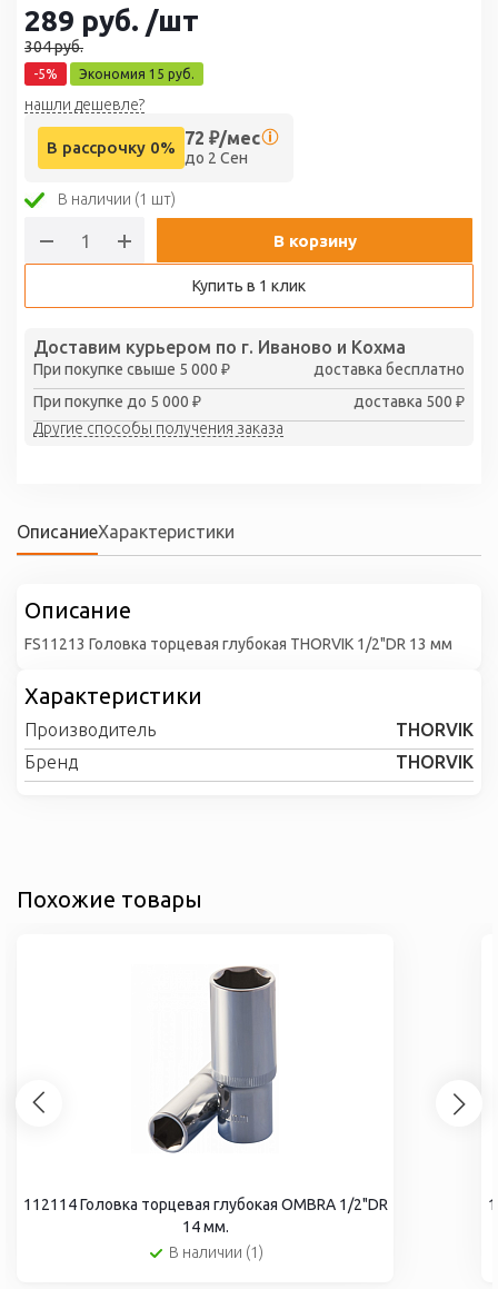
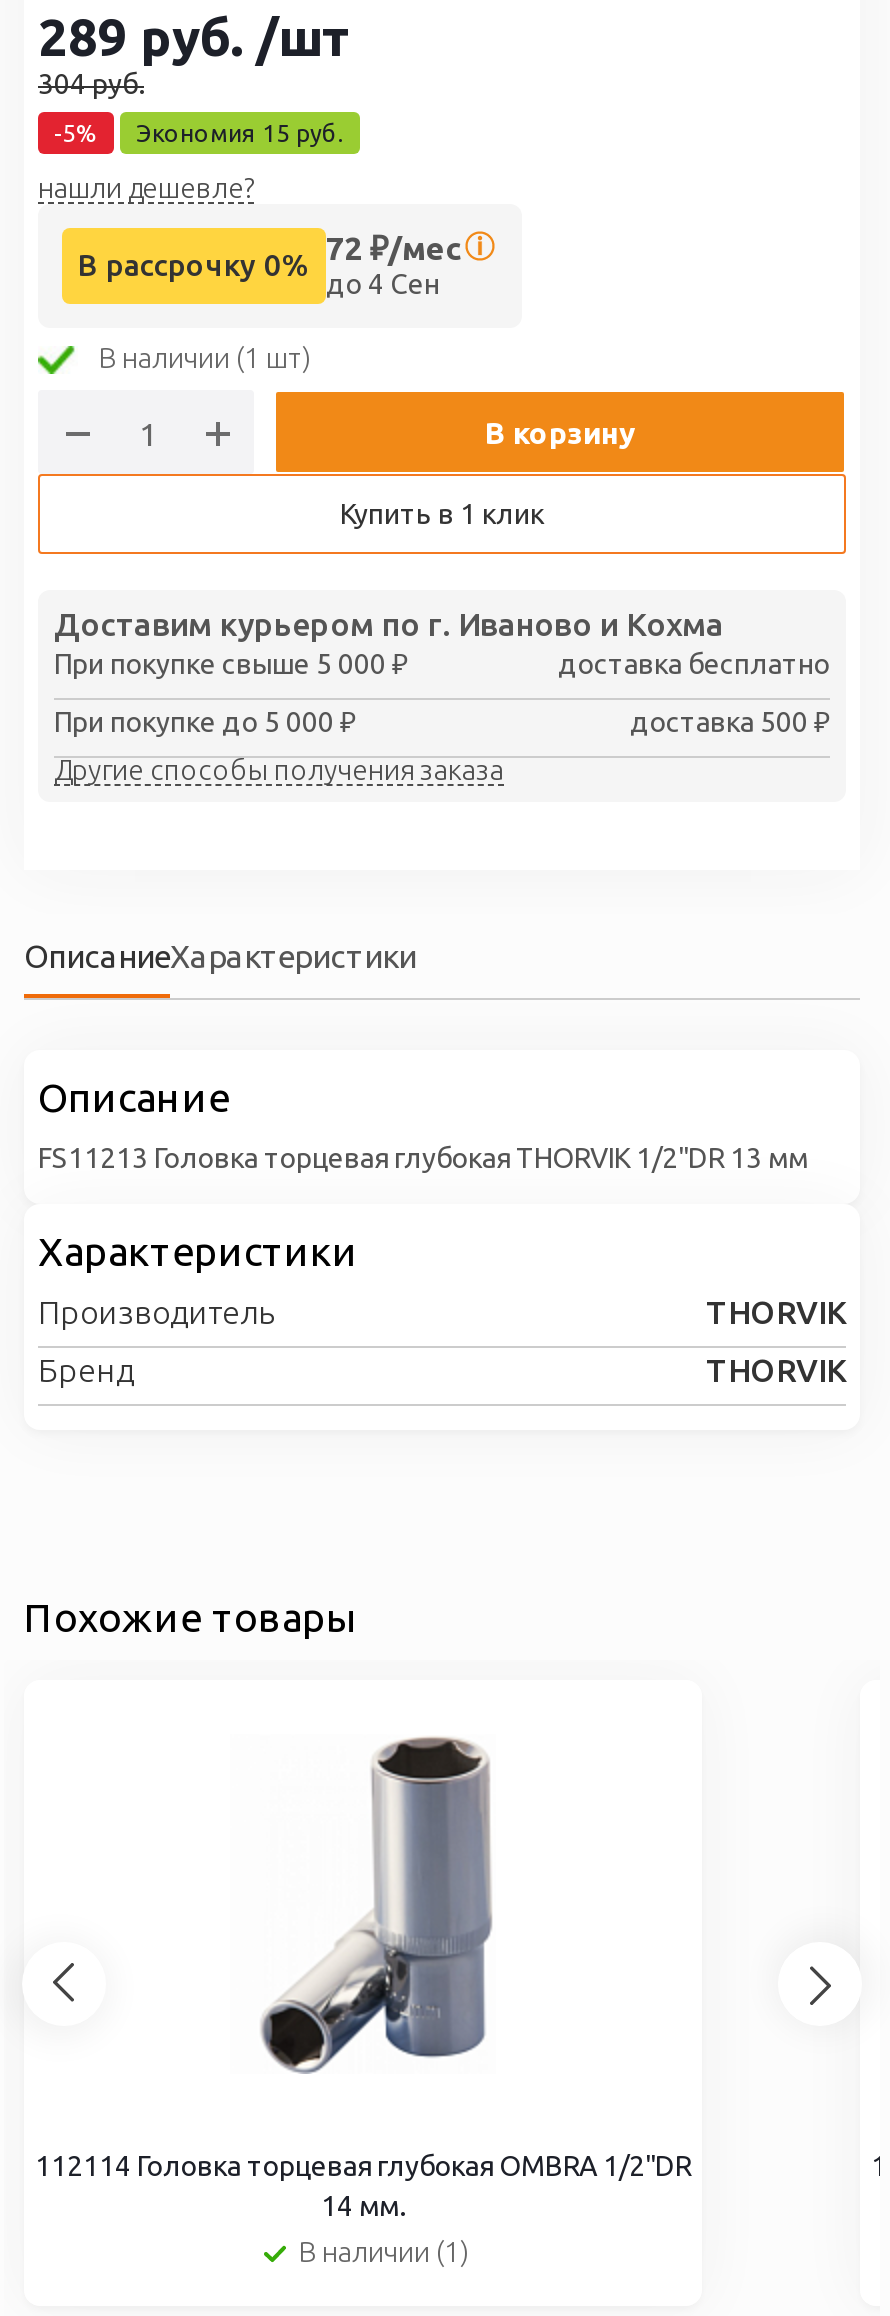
[185,149,248,167] до 2 Сен -> [326,268,440,300] до 4 Сен

